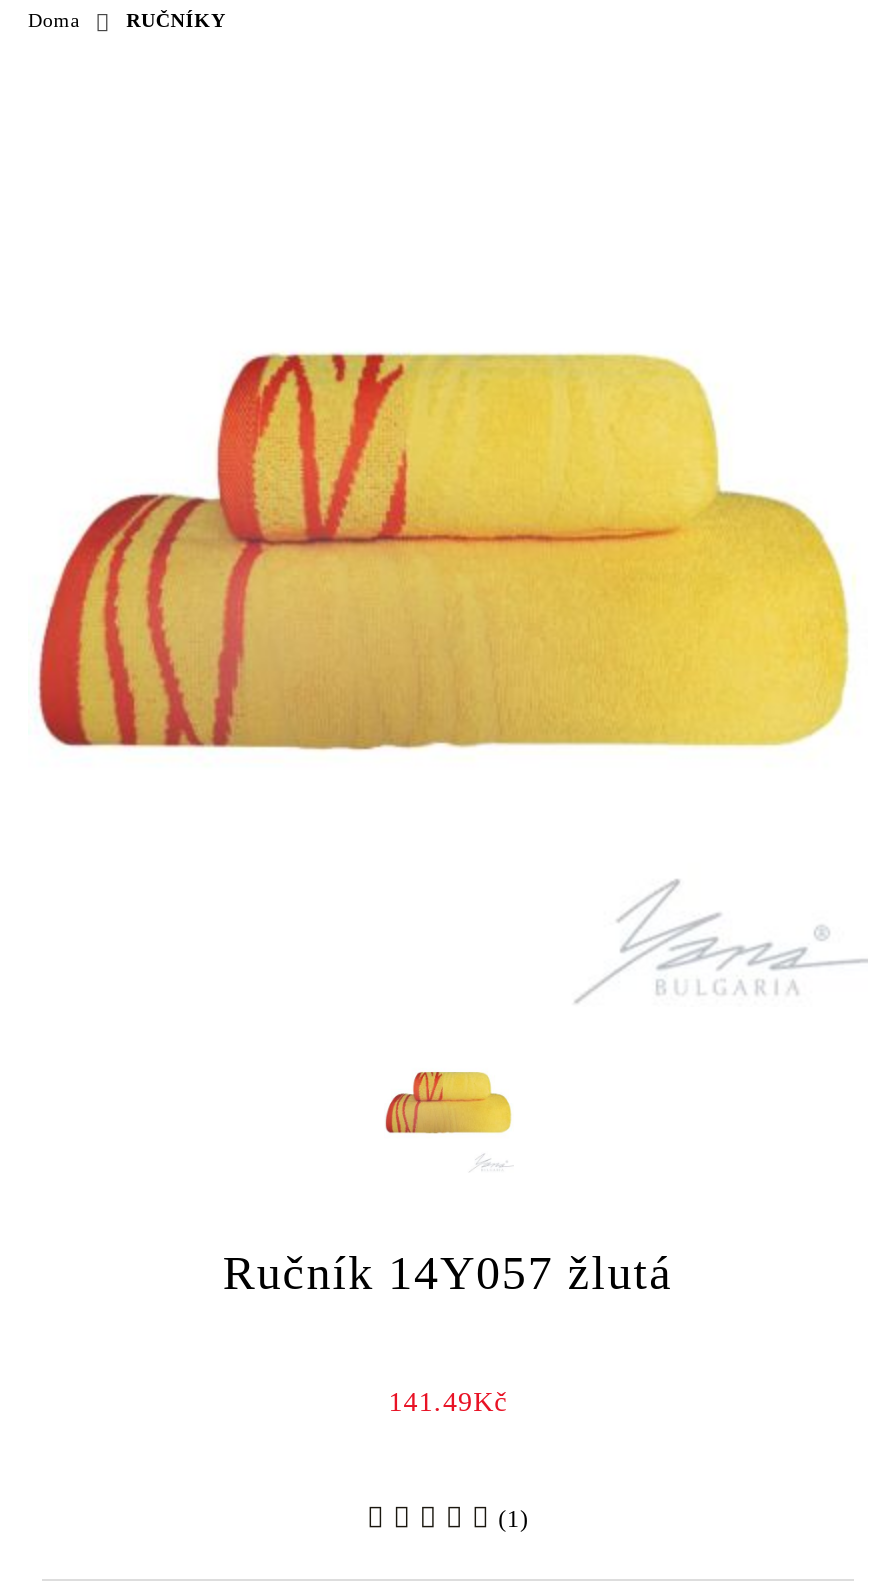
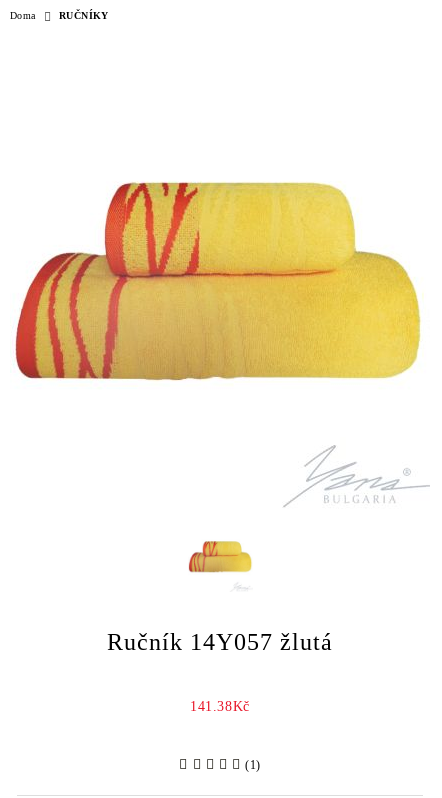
[388,1387,507,1417] 141.49Kč -> [190,699,250,714] 141.38Kč

